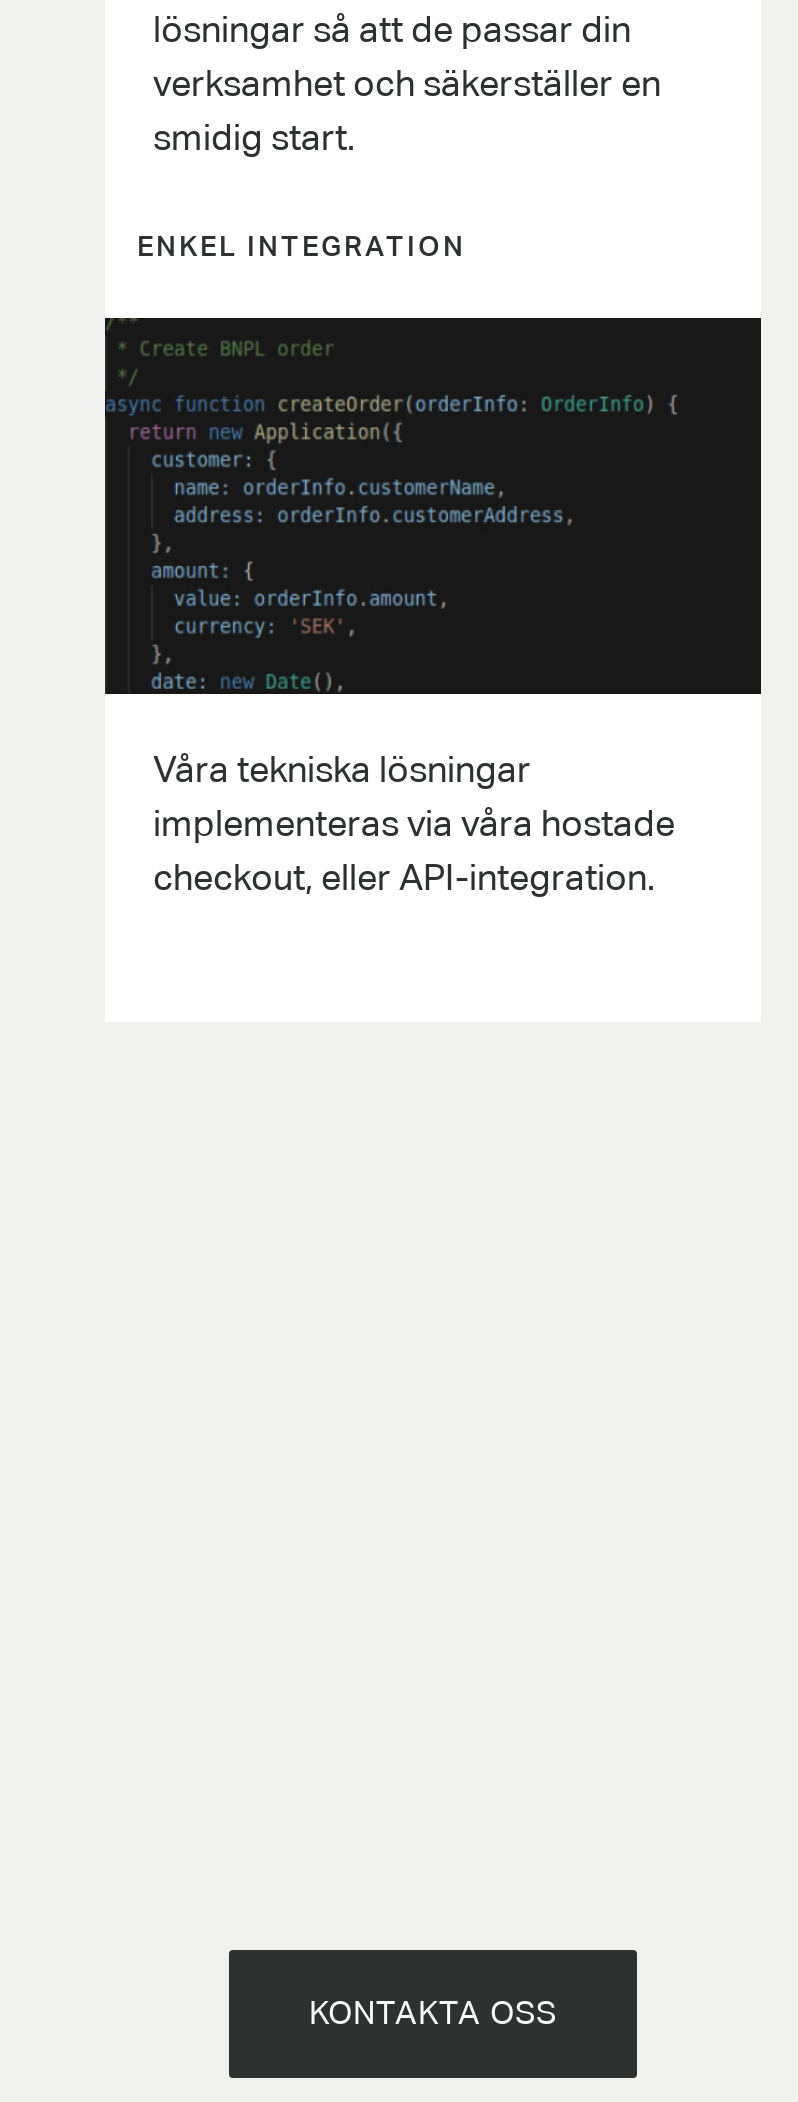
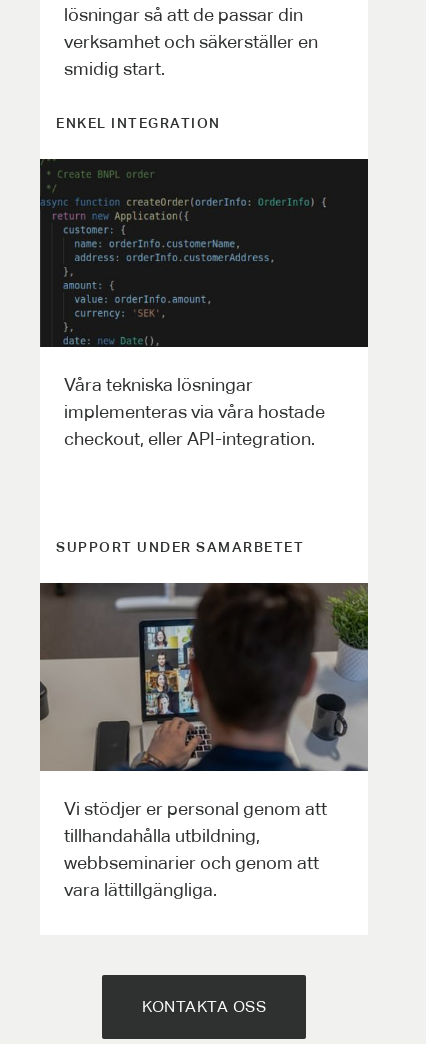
none -> [39,582,369,900] [image] | Vi stödjer er personal genom att | tillhandahålla utbildning, | webbseminarier och genom att | vara lättillgängliga.
none -> [56,539,304,555] SUPPORT UNDER SAMARBETET

